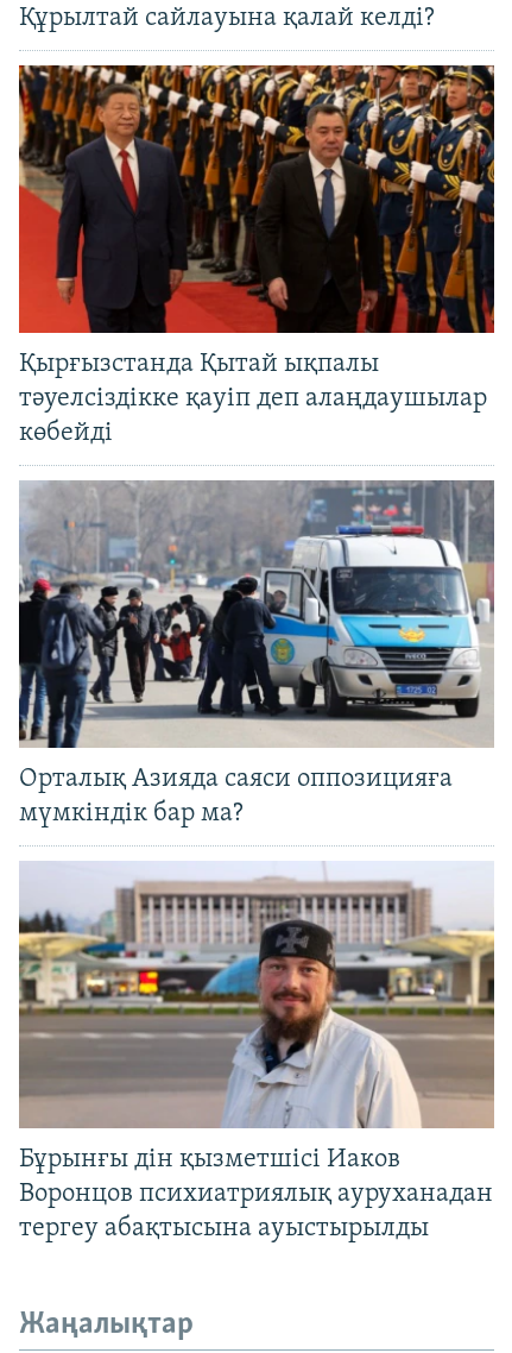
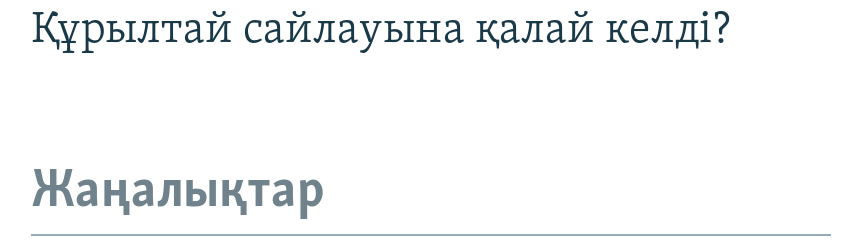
[18,64,495,447] [image] | Қырғызстанда Қытай ықпалы | тәуелсіздікке қауіп деп алаңдаушылар | көбейді -> none
[18,479,495,827] [image] | Орталық Азияда саяси оппозицияға | мүмкіндік бар ма? -> none
[18,862,495,1242] [image] | Бұрынғы дін қызметшісі Иаков | Воронцов психиатриялық ауруханадан | тергеу абақтысына ауыстырылды -> none

